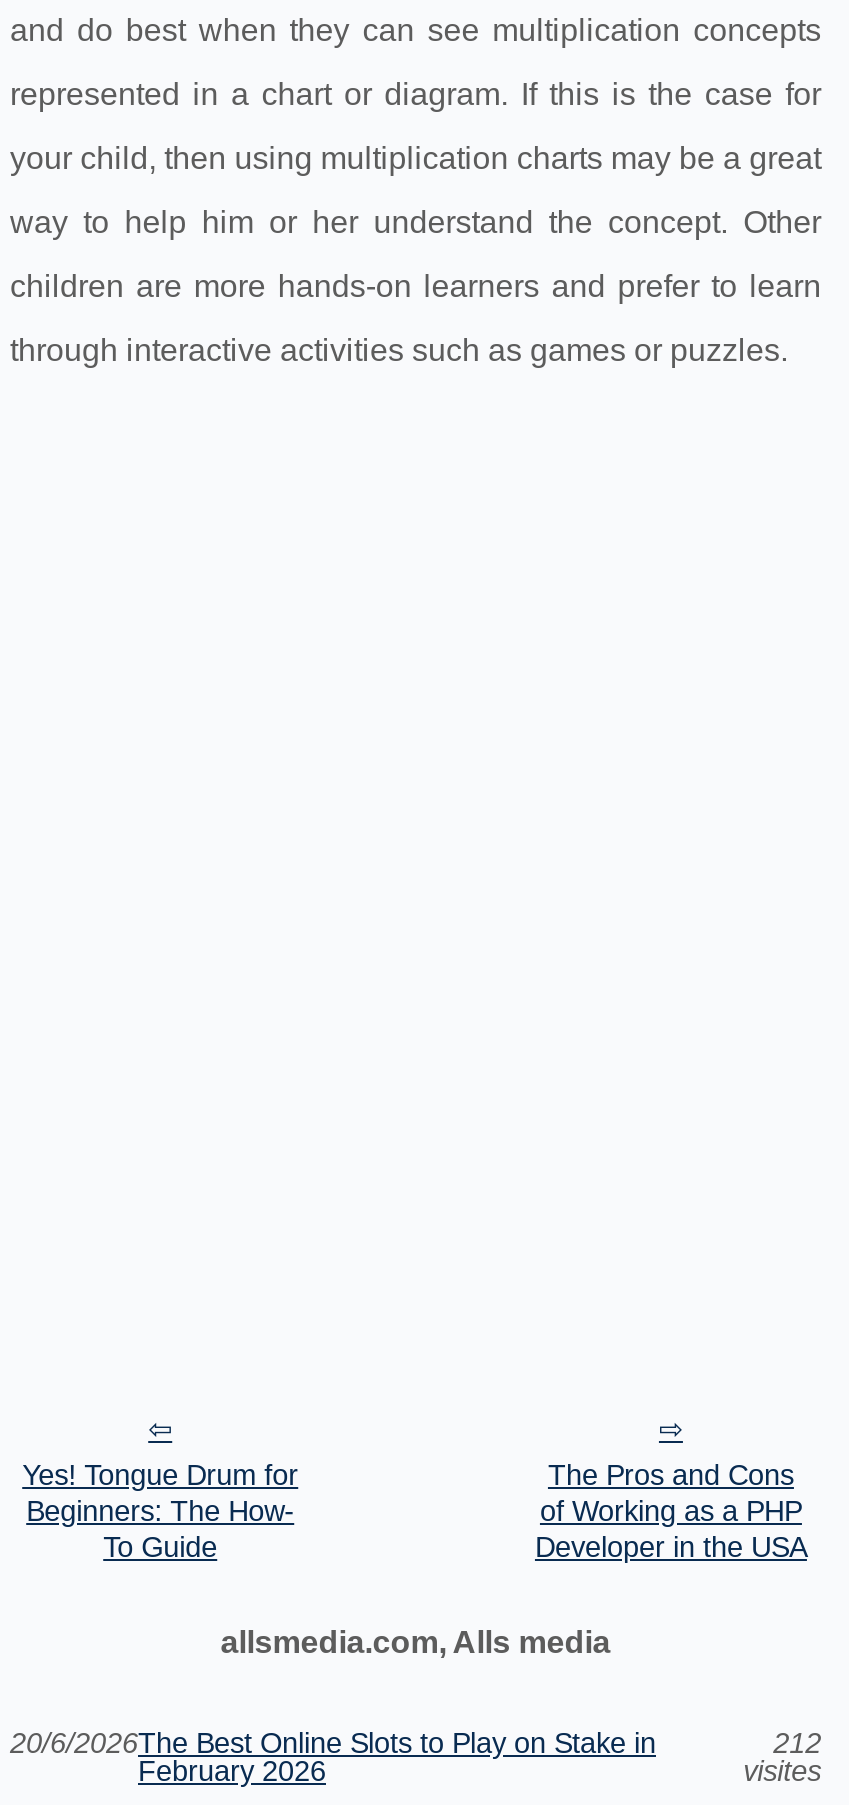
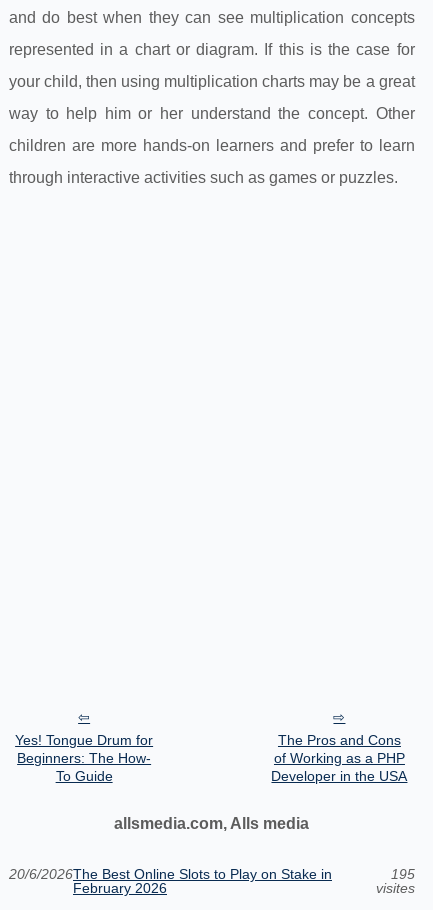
[773,1727,821,1759] 212 -> [391,866,415,882] 195

